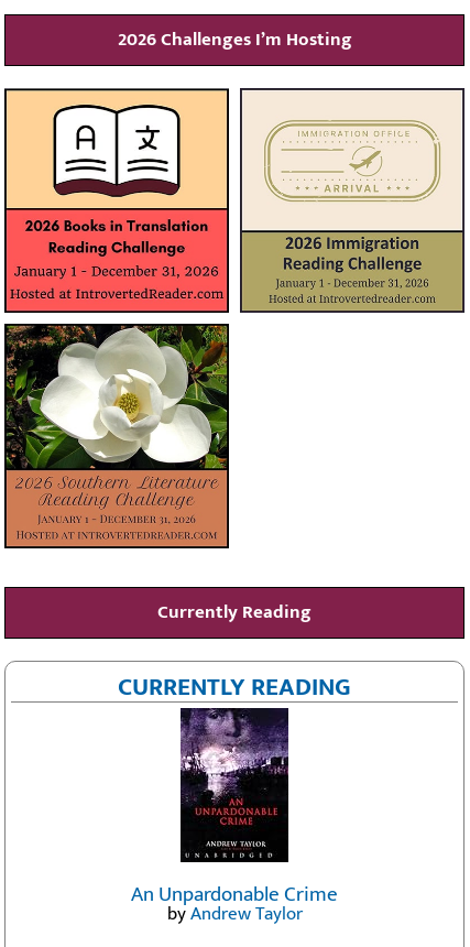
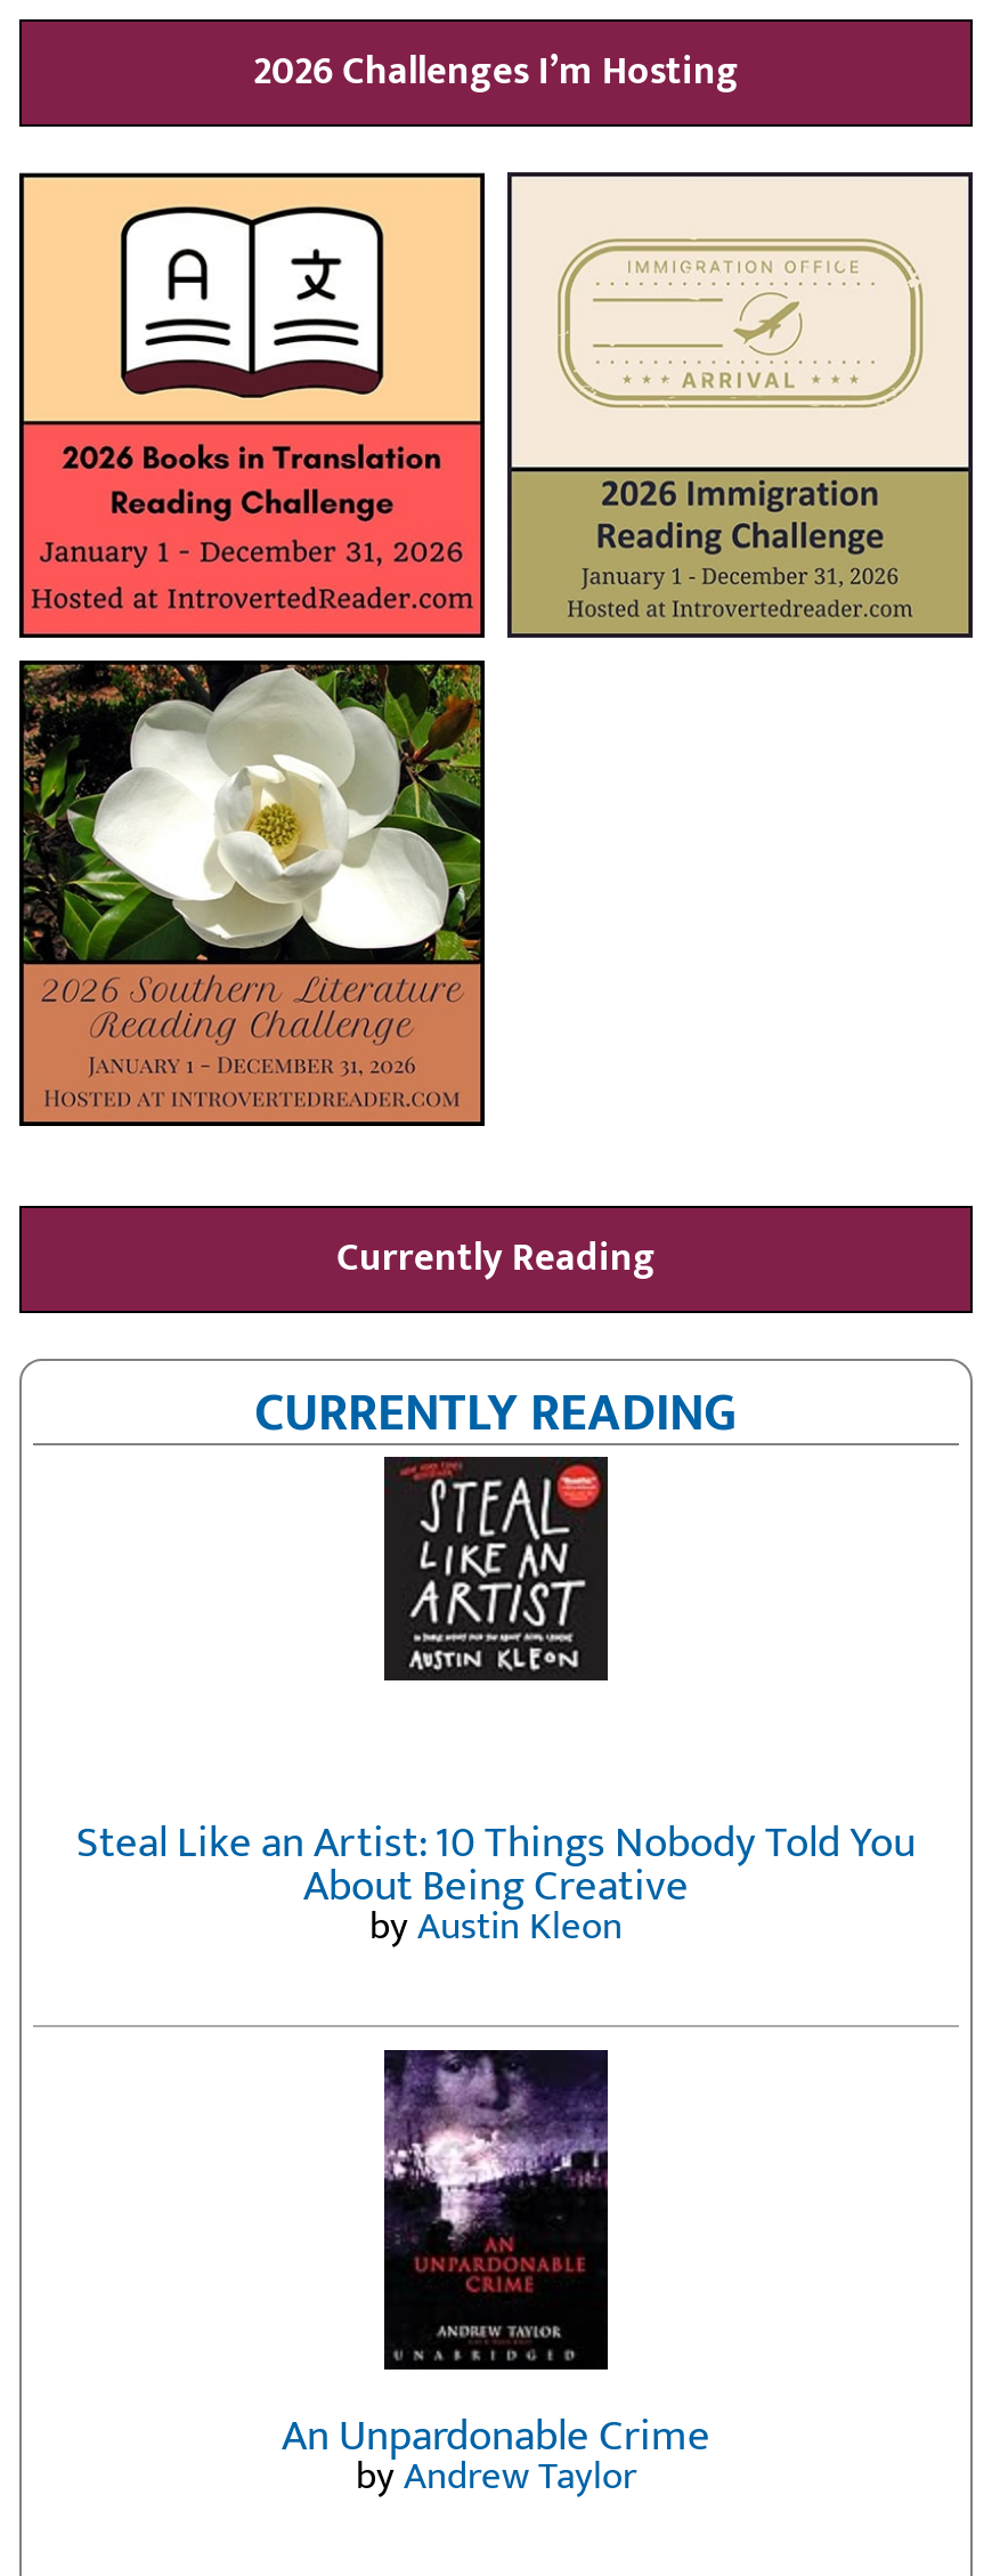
none -> [76,1461,916,1958] [image] | Steal Like an Artist: 10 Things Nobody Told You | About Being Creative | byAustin Kleon

